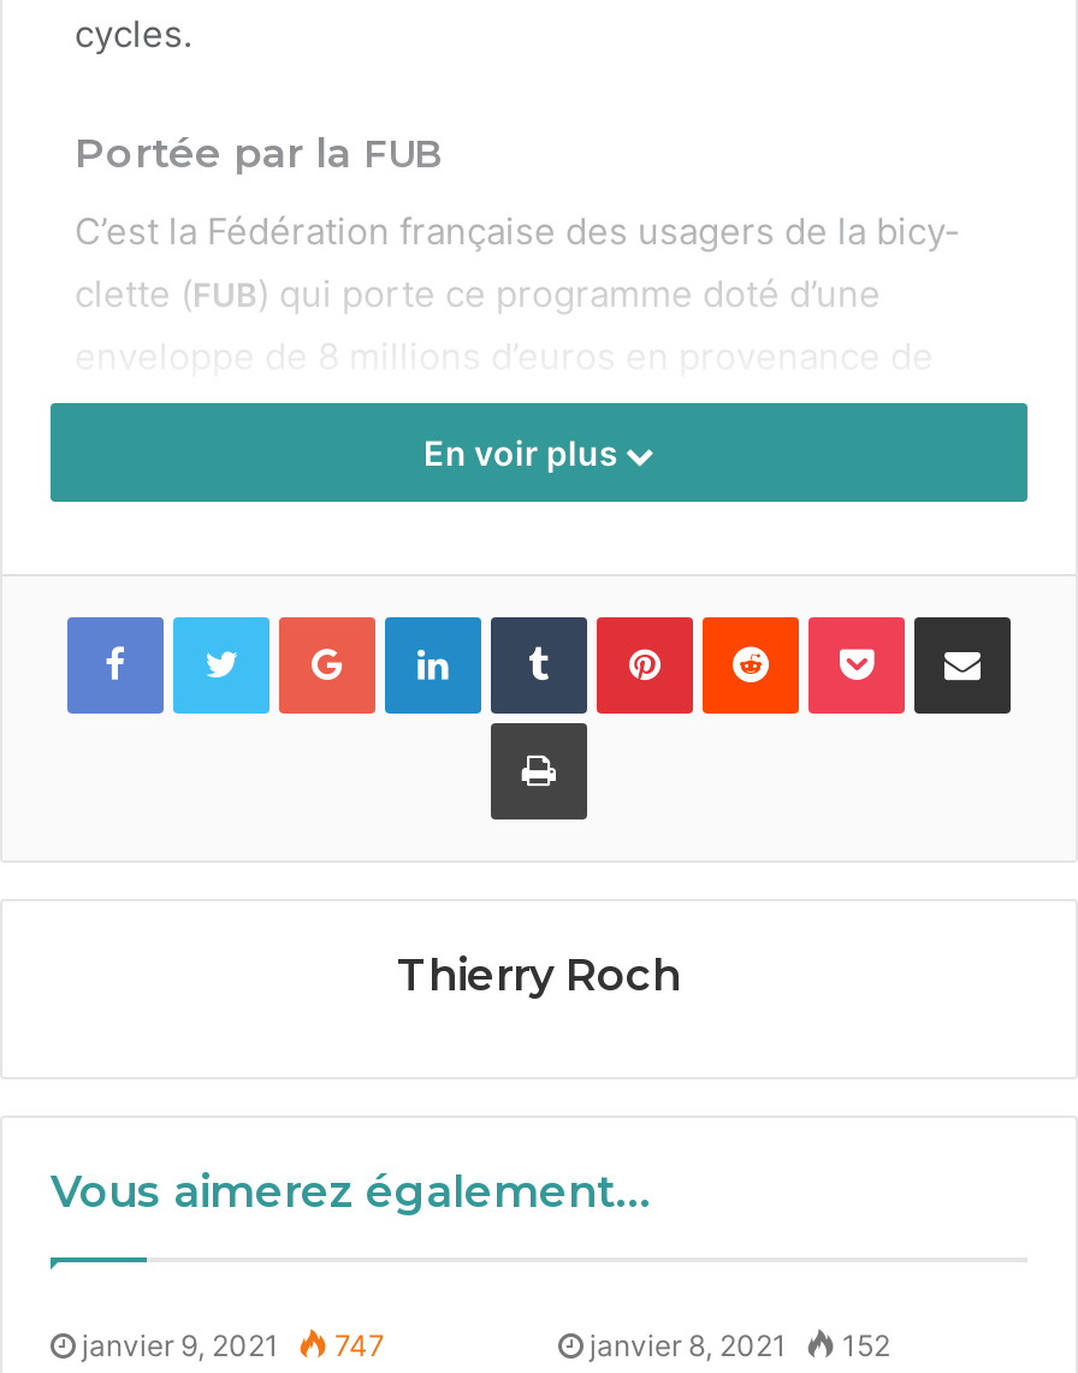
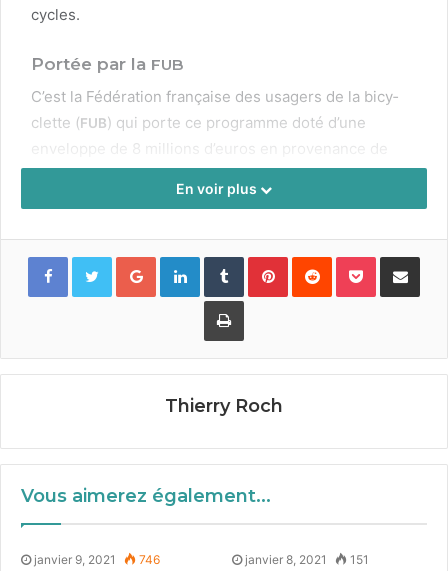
[82,1327,385,1363] janvier 9, 2021 747 -> [34,552,160,567] janvier 9, 2021 746
[590,1327,890,1363] janvier 8, 2021 152 -> [245,552,369,567] janvier 8, 2021 151

